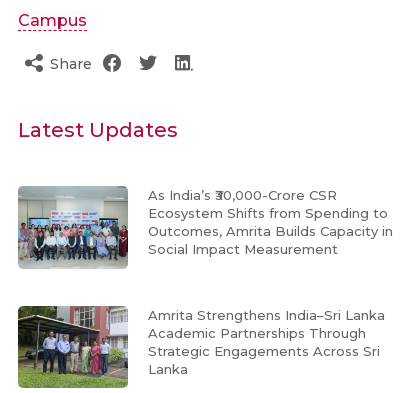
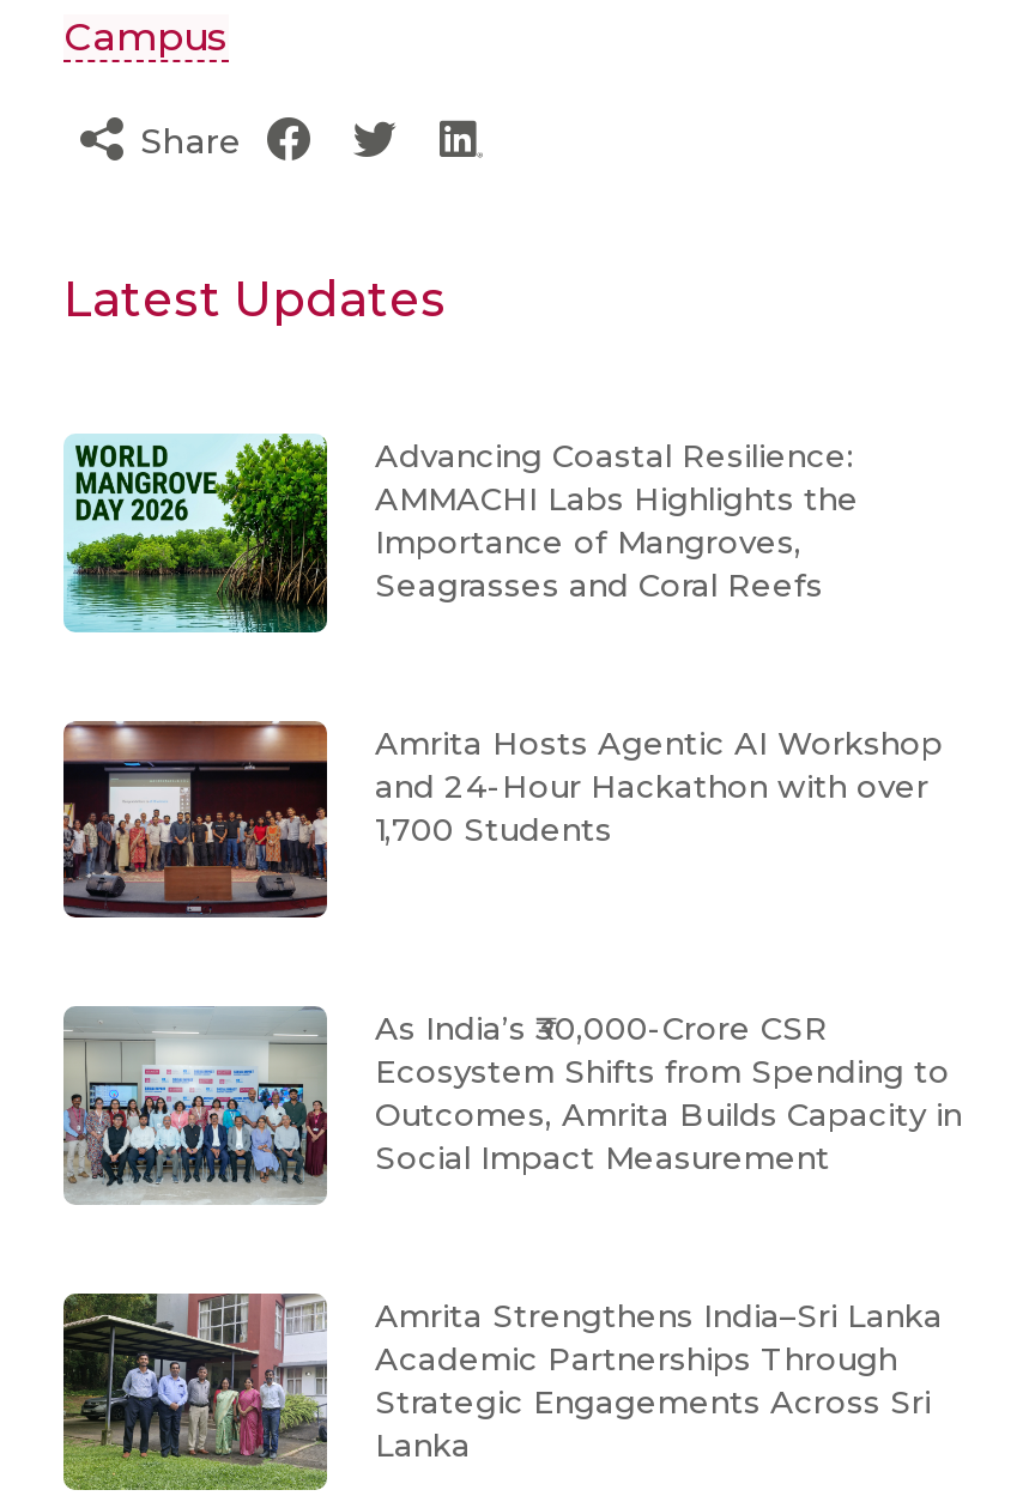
none -> [61,721,943,920] [image] | Amrita Hosts Agentic AI Workshop | and 24-Hour Hackathon with over | 1,700 Students
none -> [63,434,859,635] [image] | Advancing Coastal Resilience: | AMMACHI Labs Highlights the | Importance of Mangroves, | Seagrasses and Coral Reefs

